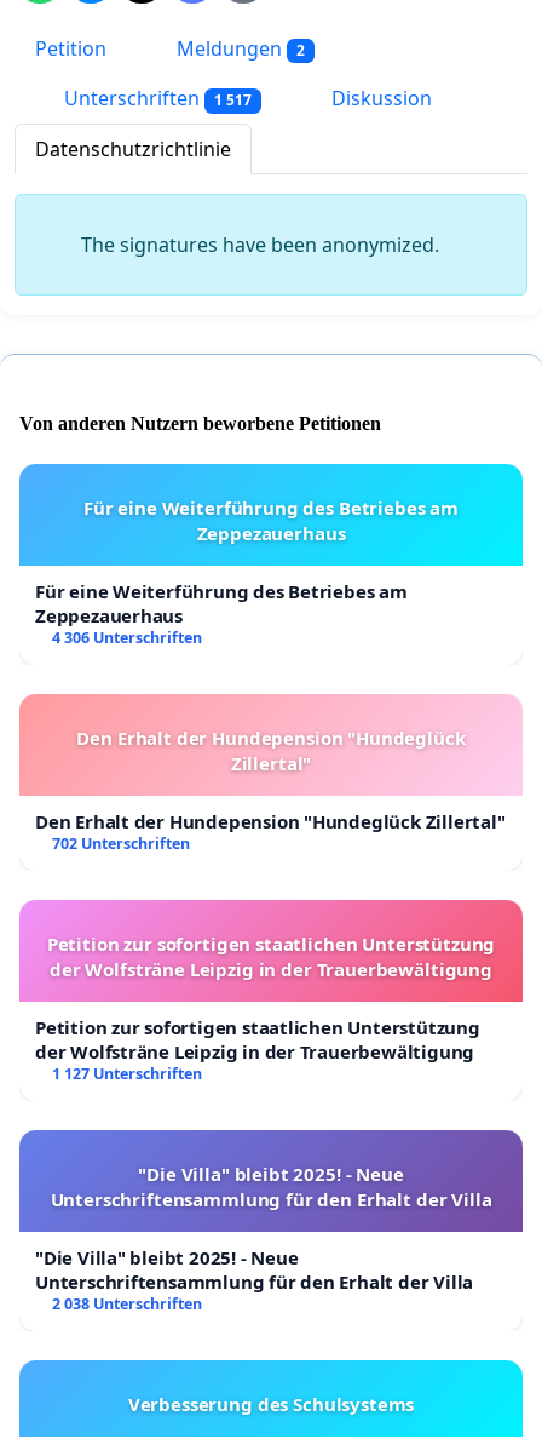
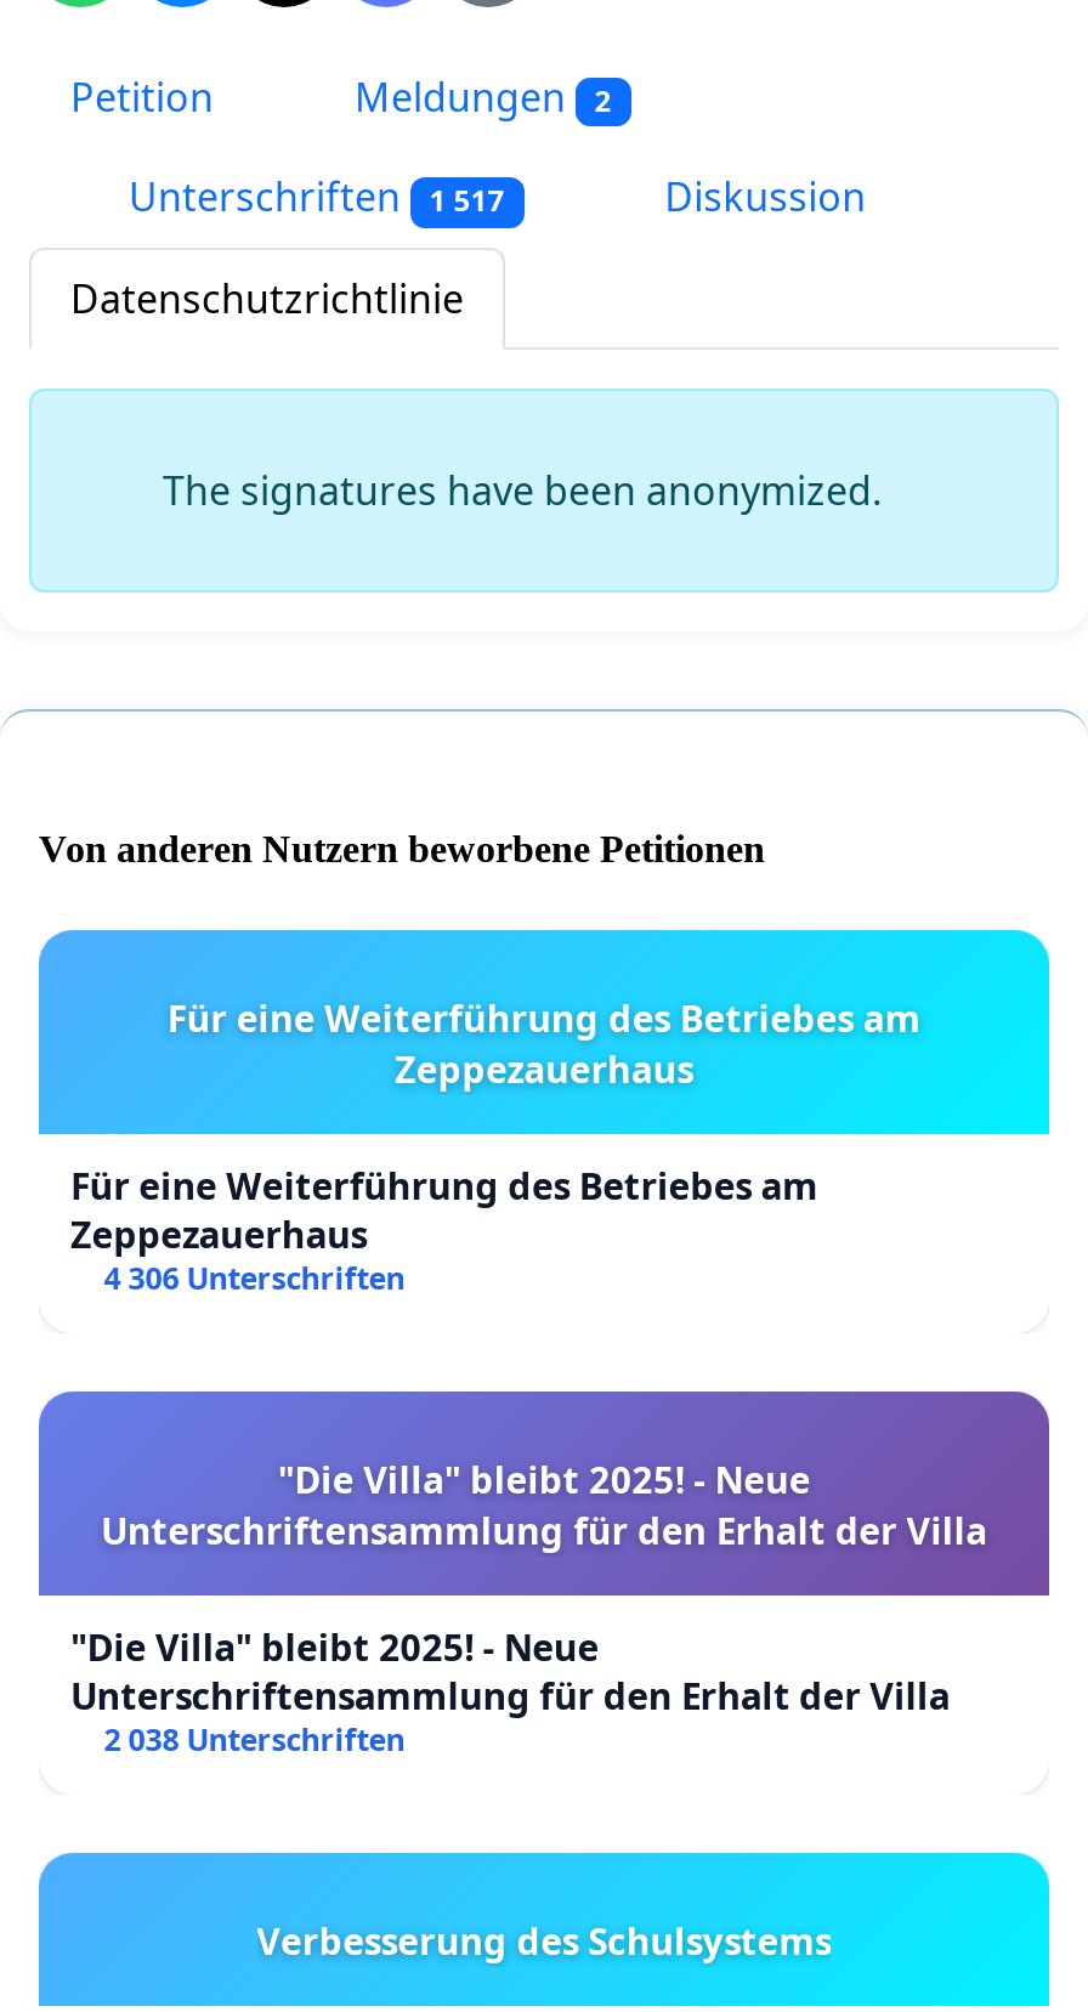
[19,694,523,854] [image] | Den Erhalt der Hundepension "Hundeglück | Zillertal" | Den Erhalt der Hundepension "Hundeglück Zillertal" | 702 Unterschriften -> none
[18,899,524,1084] [image] | Petition zur sofortigen staatlichen Unterstützung | der Wolfsträne Leipzig in der Trauerbewältigung | Petition zur sofortigen staatlichen Unterstützung | der Wolfsträne Leipzig in der Trauerbewältigung | 1 127 Unterschriften -> none

